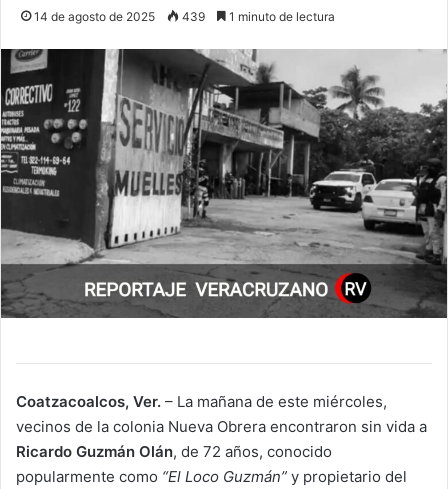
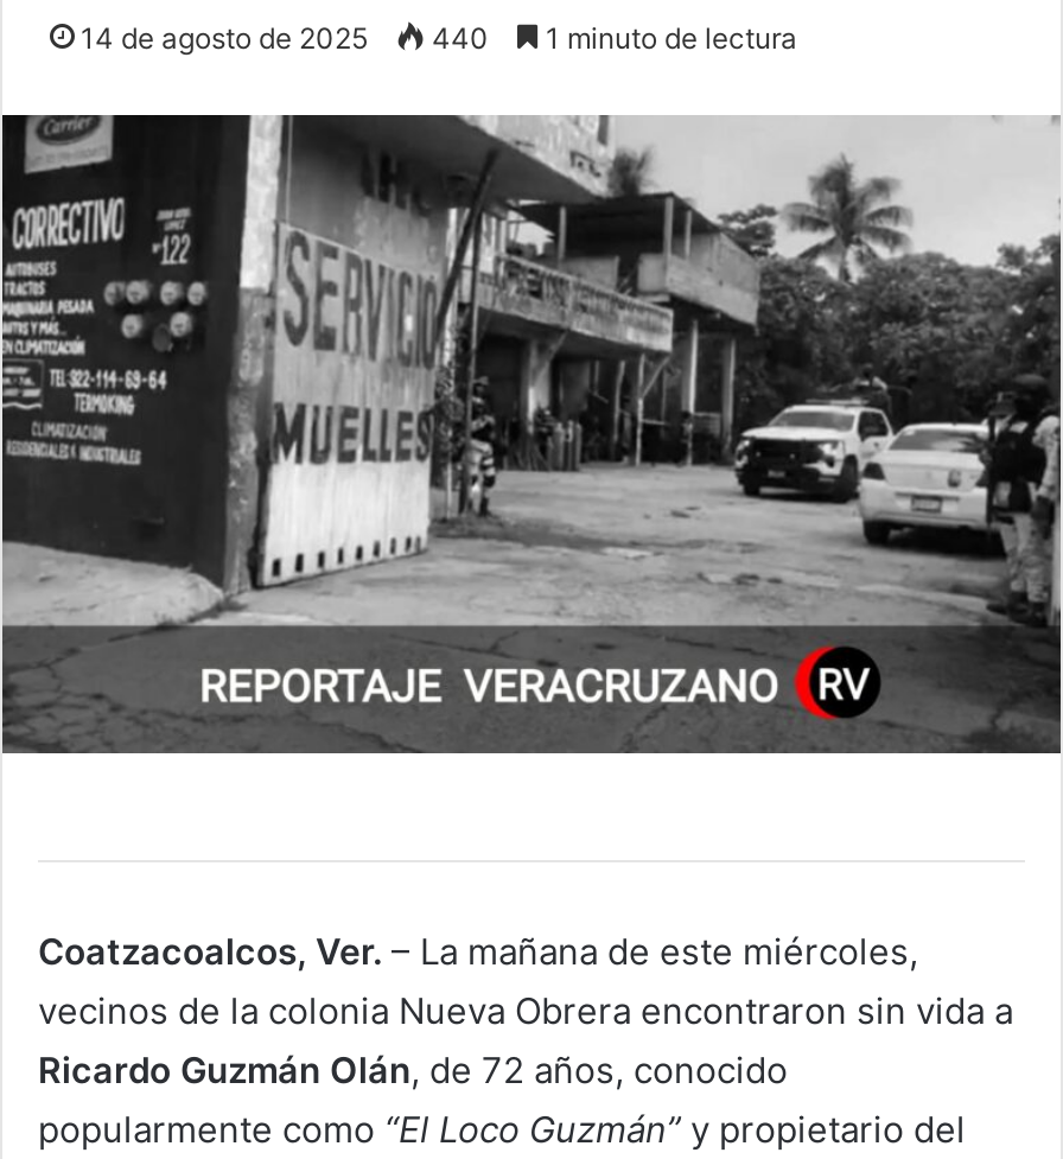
[34,9,335,24] 14 de agosto de 2025 439 1 minuto de lectura -> [81,20,797,56] 14 de agosto de 2025 440 1 minuto de lectura

